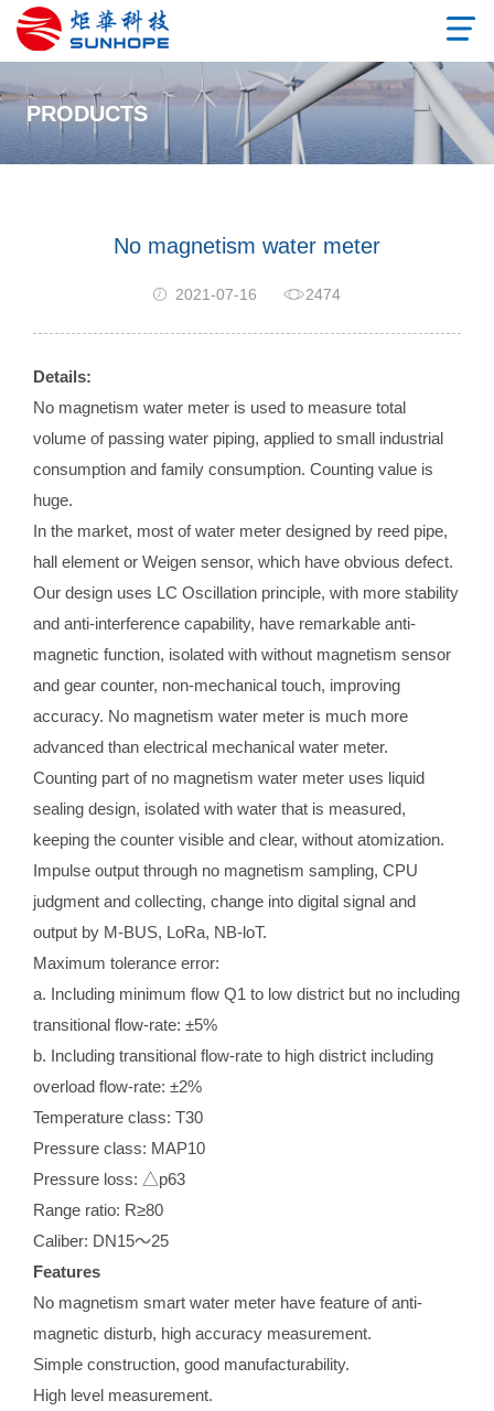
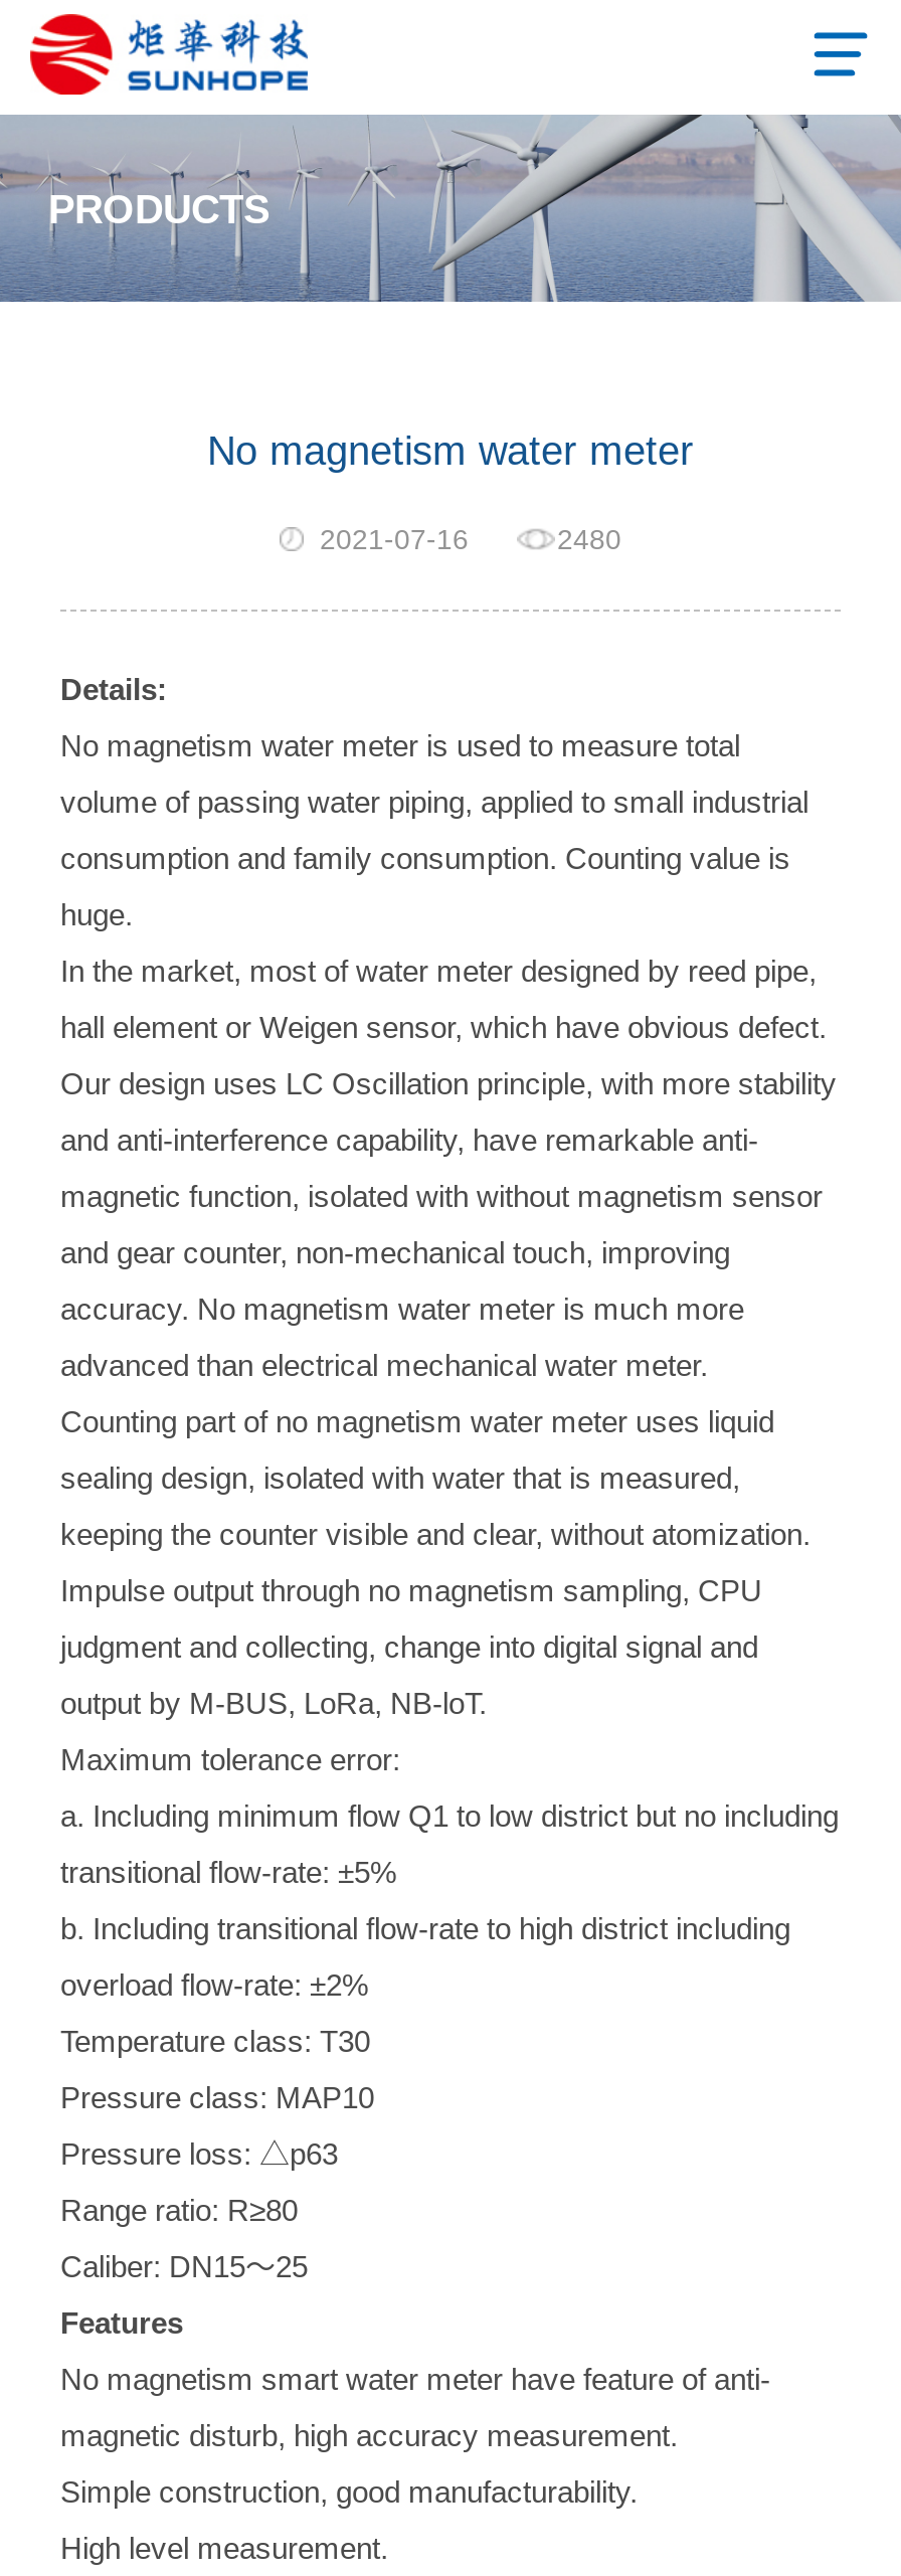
[305,286,341,303] 2474 -> [557,524,621,556] 2480

